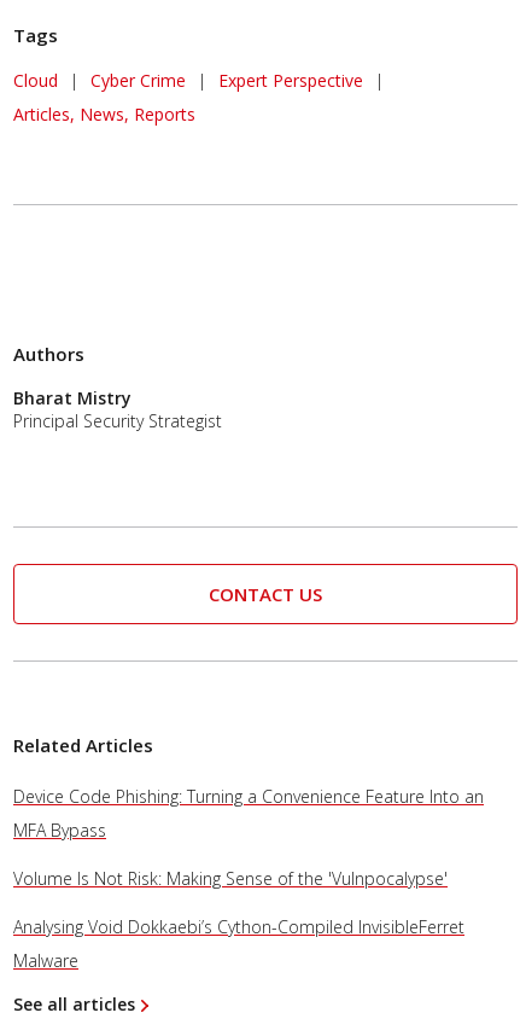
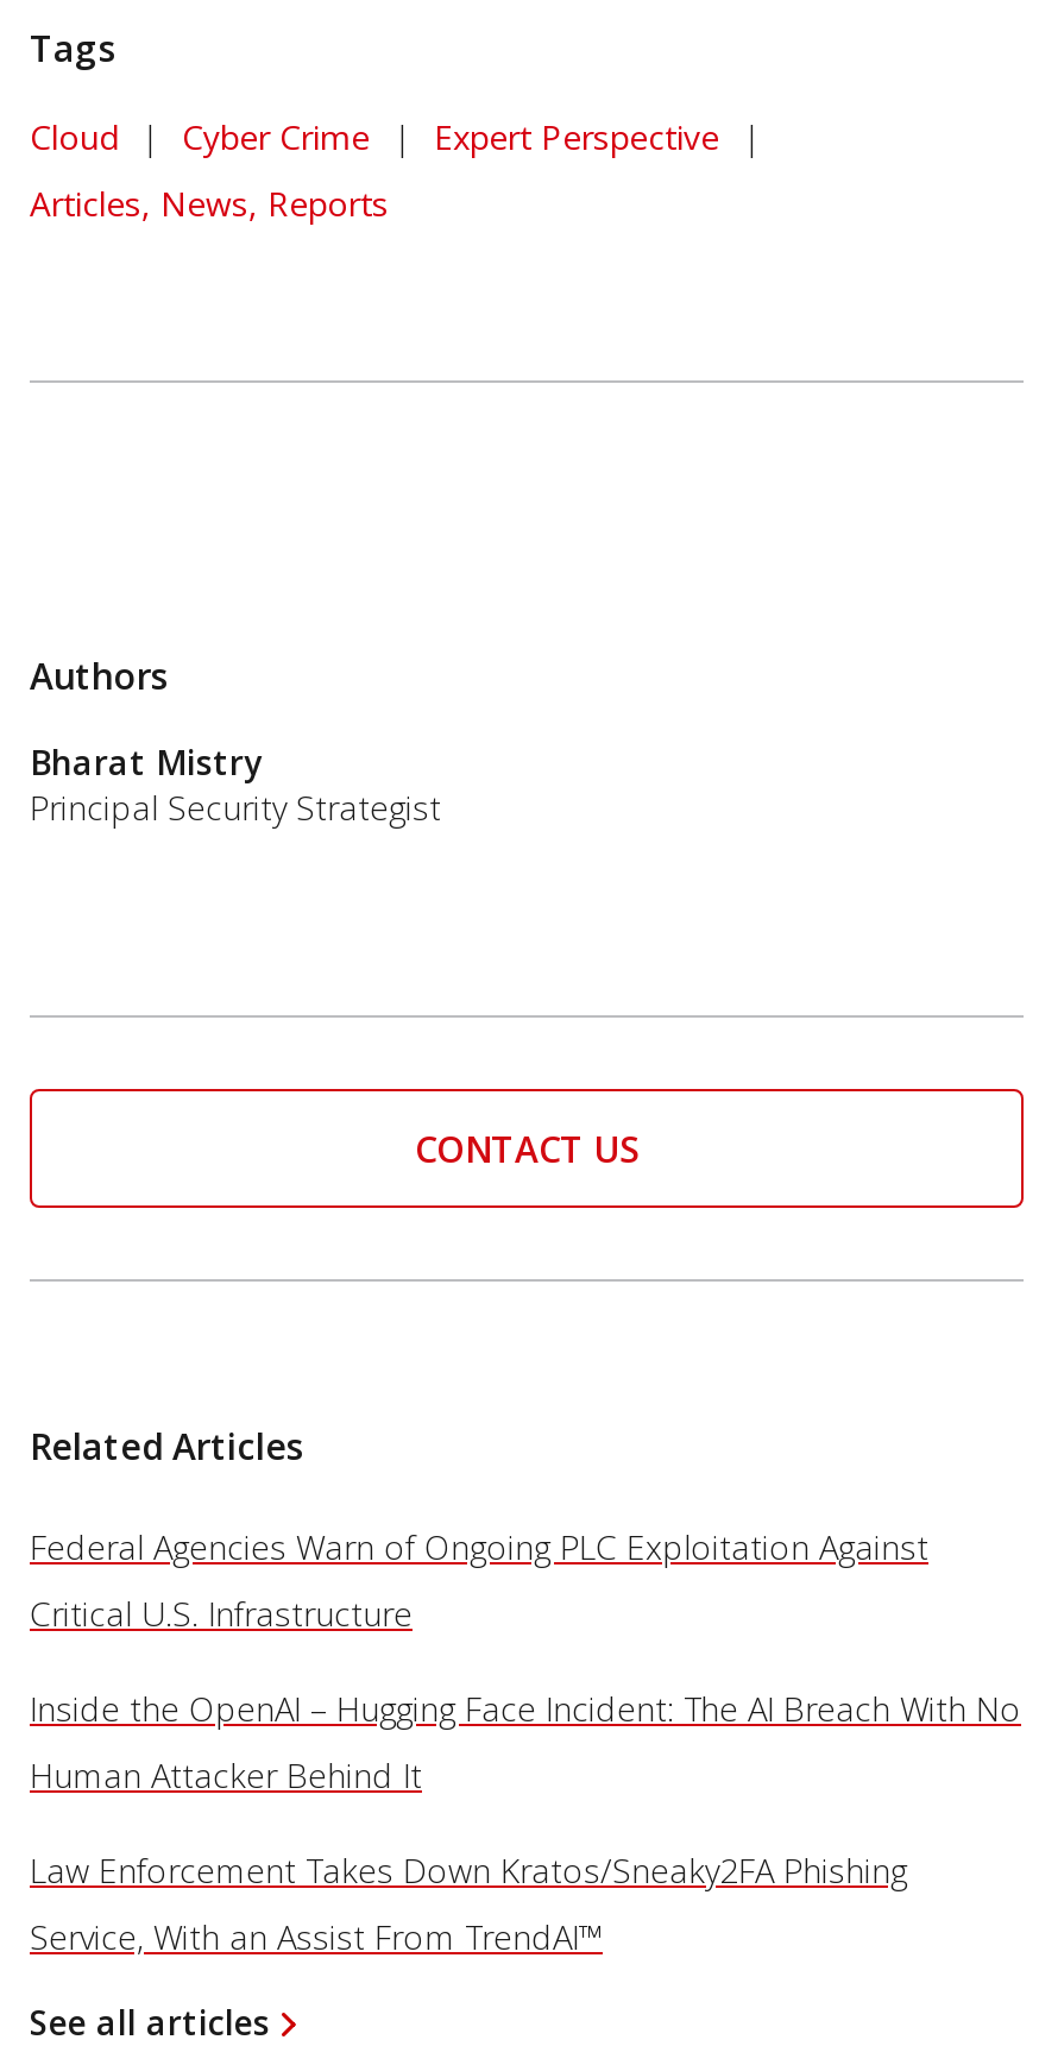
[13,785,484,972] Device Code Phishing: Turning a Convenience Feature Into an | MFA Bypass | Volume Is Not Risk: Making Sense of the 'Vulnpocalypse' | Analysing Void Dokkaebi’s Cython-Compiled InvisibleFerret | Malware -> [30,1525,1021,1960] Federal Agencies Warn of Ongoing PLC Exploitation Against | Critical U.S. Infrastructure | Inside the OpenAI – Hugging Face Incident: The AI Breach With No | Human Attacker Behind It | Law Enforcement Takes Down Kratos/Sneaky2FA Phishing | Service, With an Assist From TrendAI™

